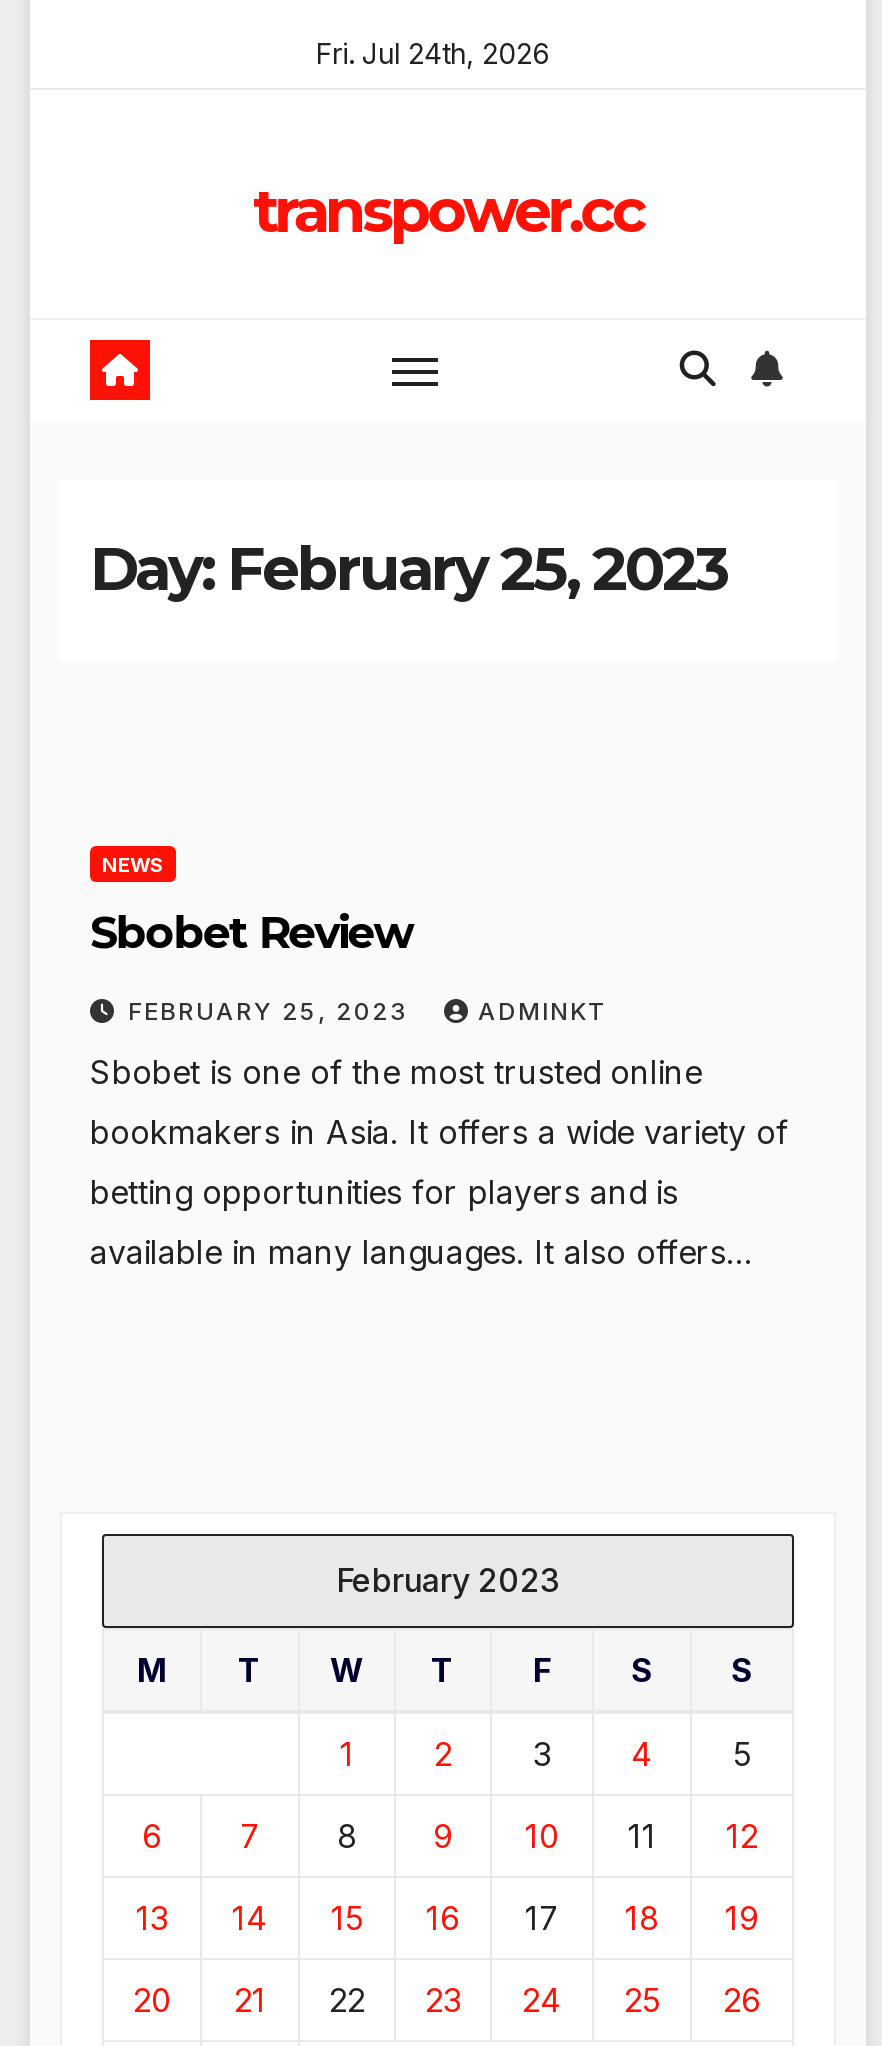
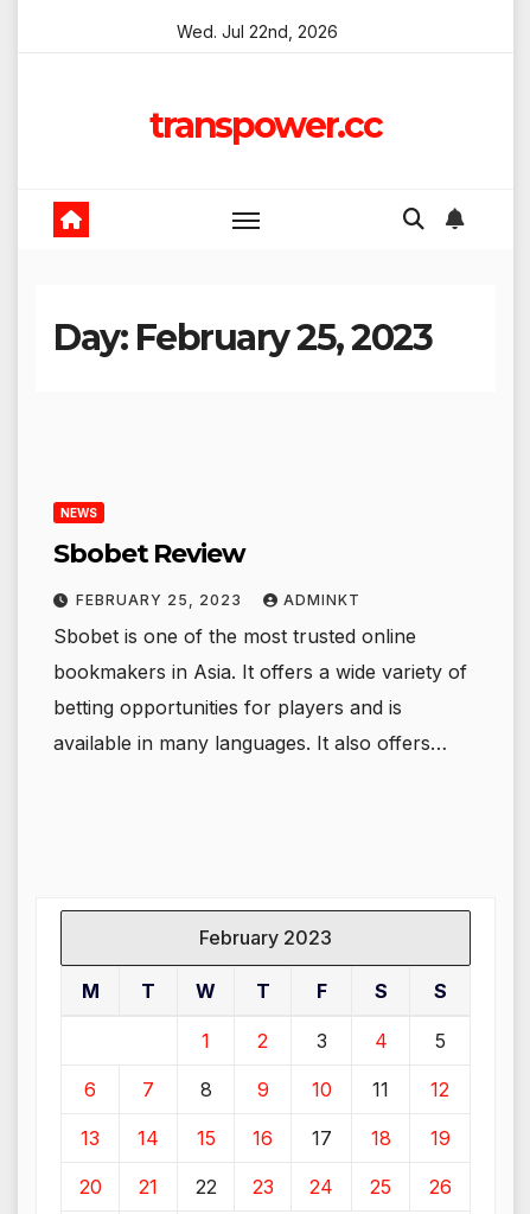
[316,36,550,70] Fri. Jul 24th, 2026 -> [176,21,337,42] Wed. Jul 22nd, 2026

